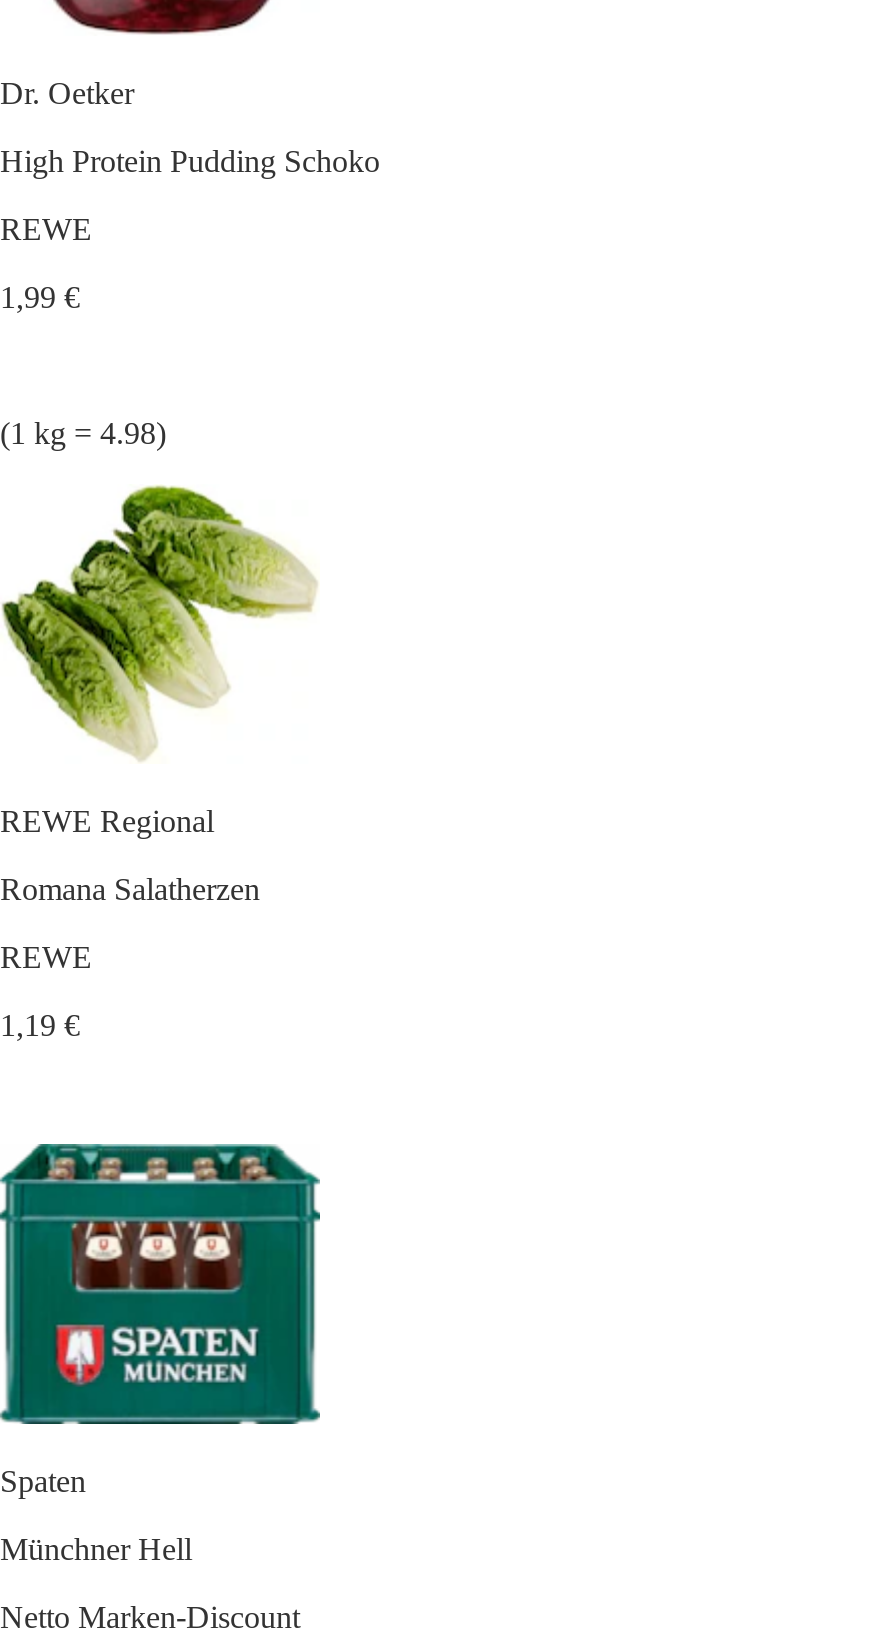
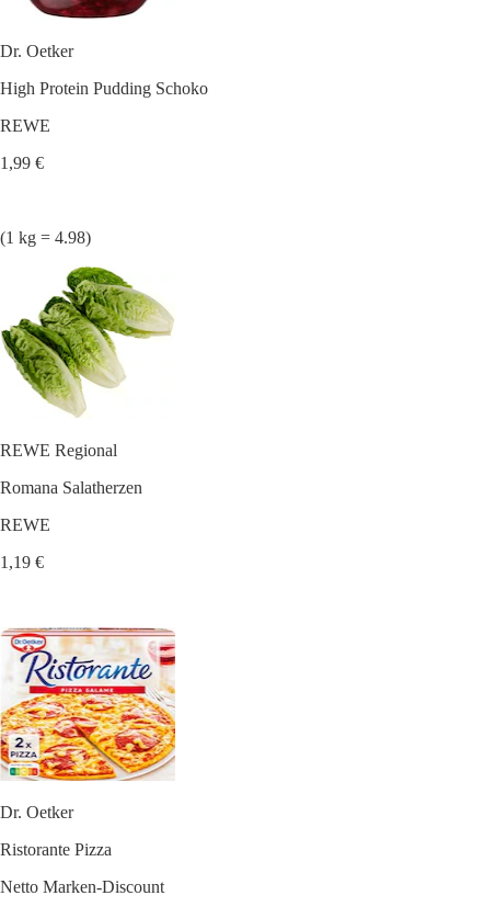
[0,1142,322,1497] [image] | Spaten -> [0,627,176,821] [image] | Dr. Oetker
[0,1531,192,1565] Münchner Hell -> [0,840,112,858] Ristorante Pizza

